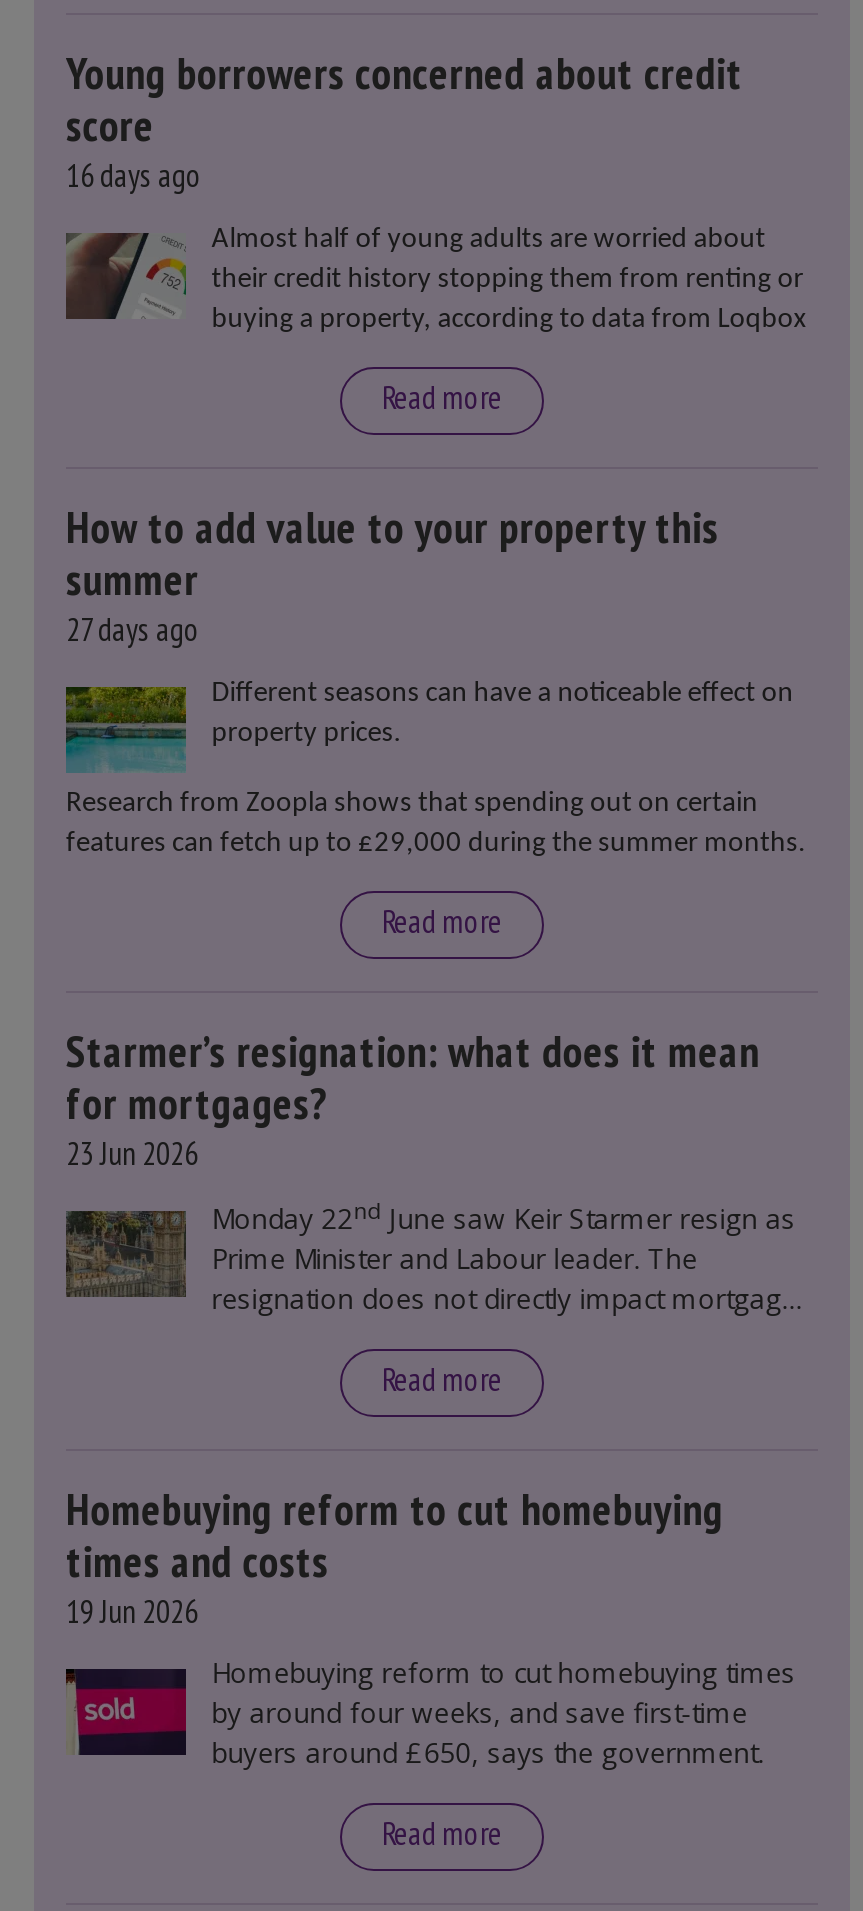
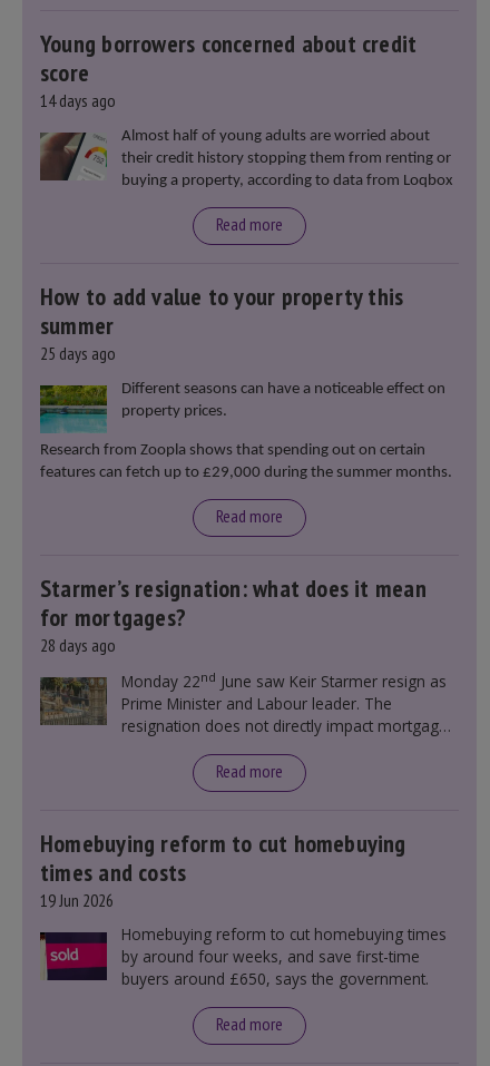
[66,155,202,195] 16 days ago -> [40,89,116,111] 14 days ago
[66,609,200,649] 27 days ago -> [40,342,116,364] 25 days ago
[66,1133,198,1173] 23 Jun 2026 -> [40,634,116,656] 28 days ago

